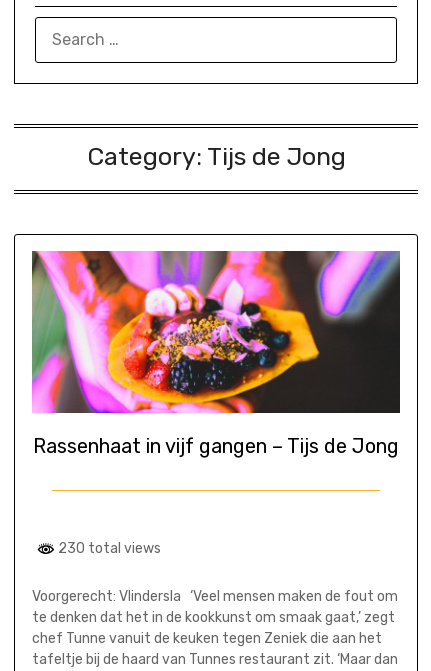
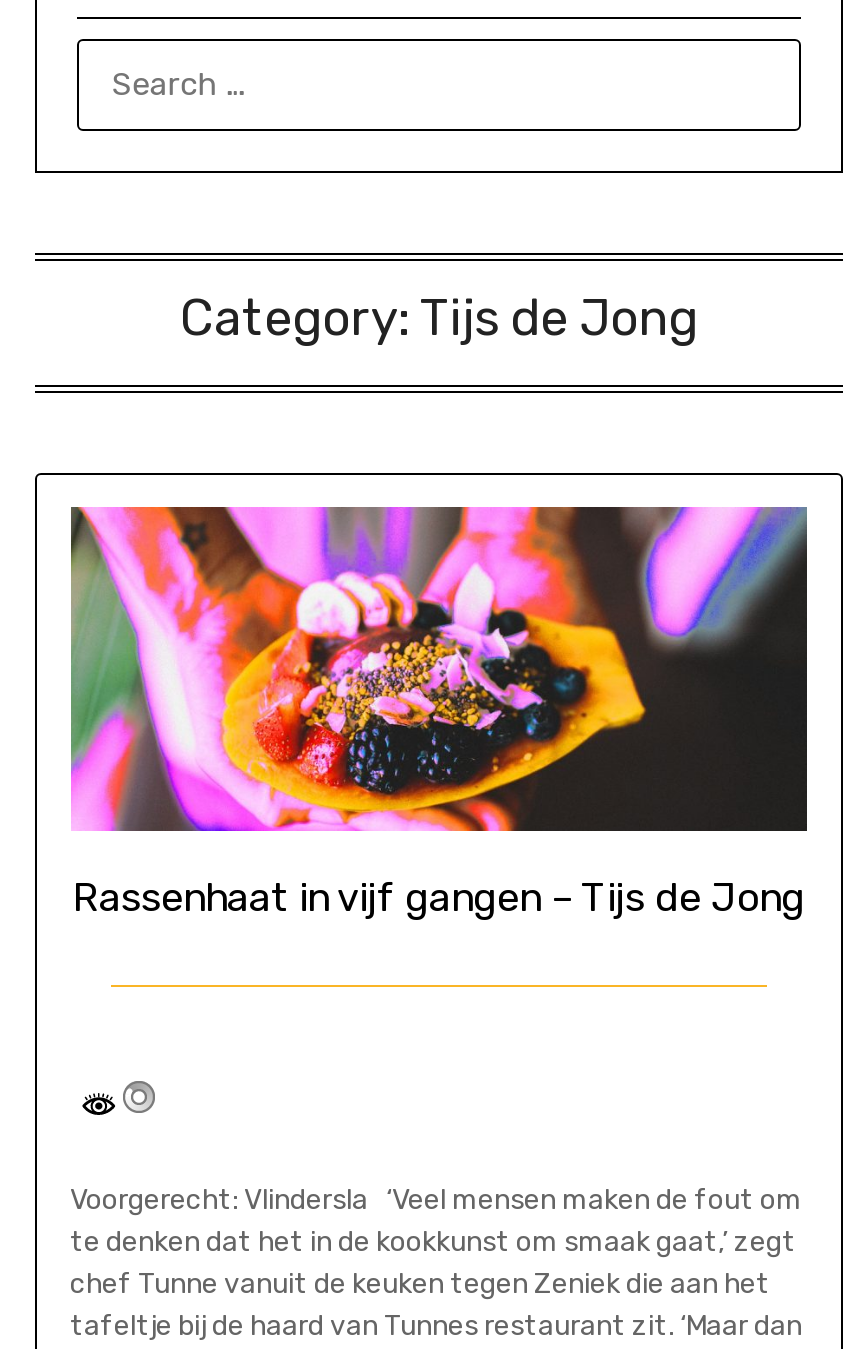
[54,540,160,557] 230 total views -> none

